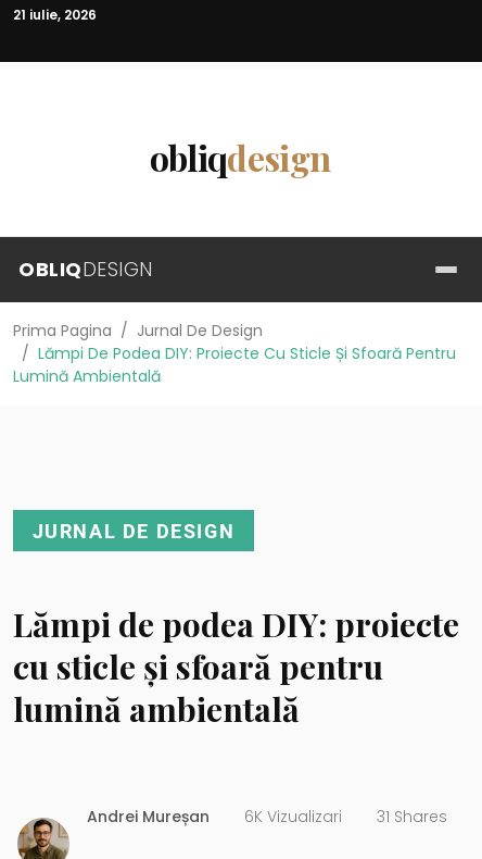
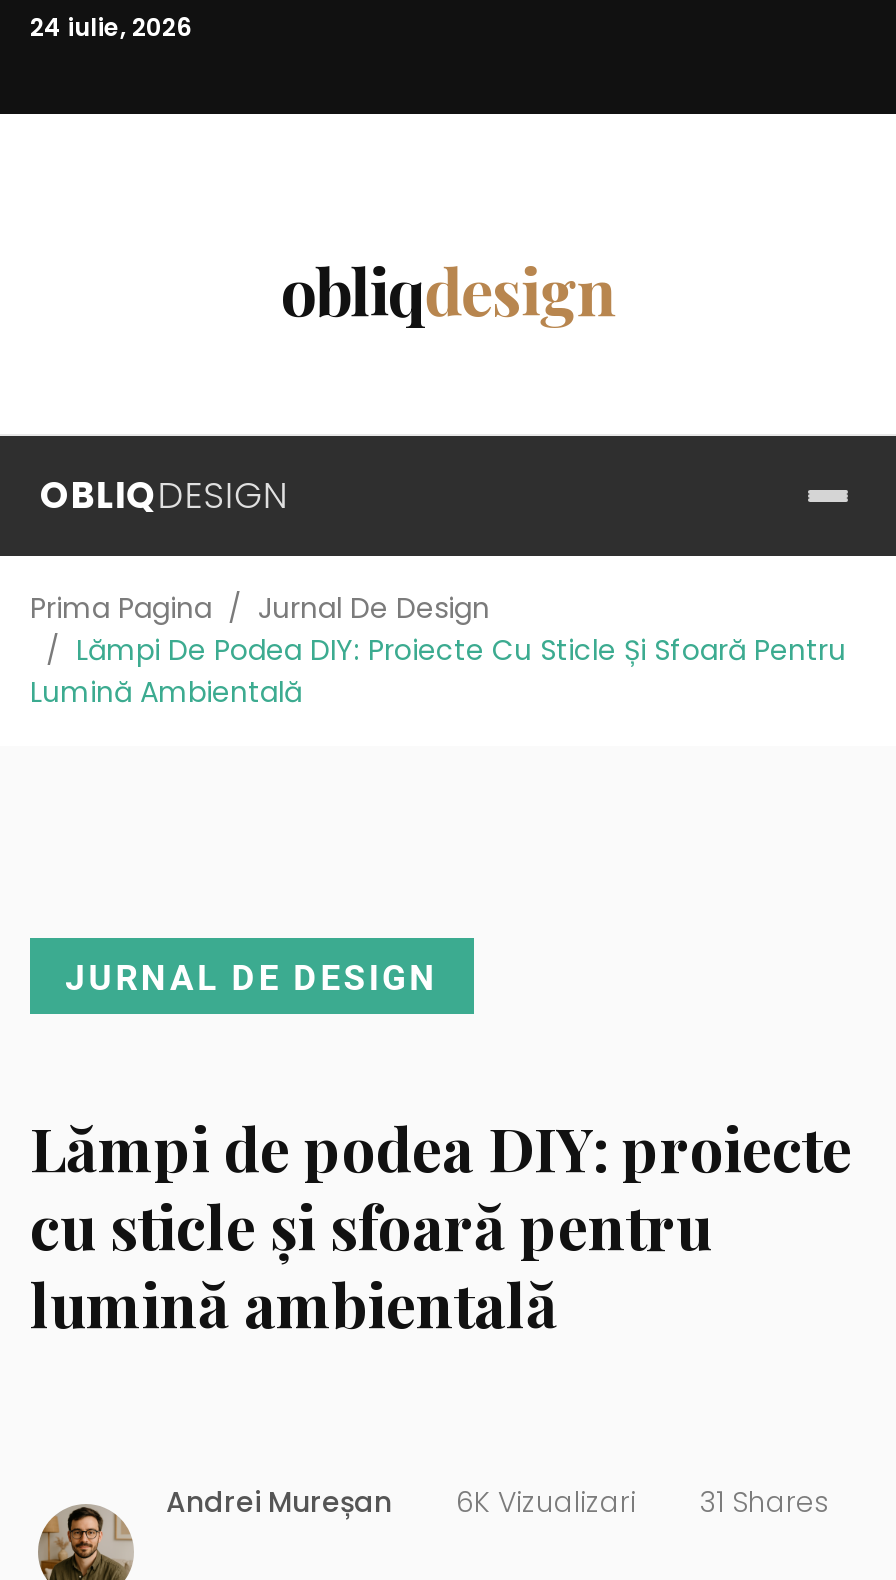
[13,6,97,24] 21 iulie, 2026 -> [30,11,192,45] 24 iulie, 2026

